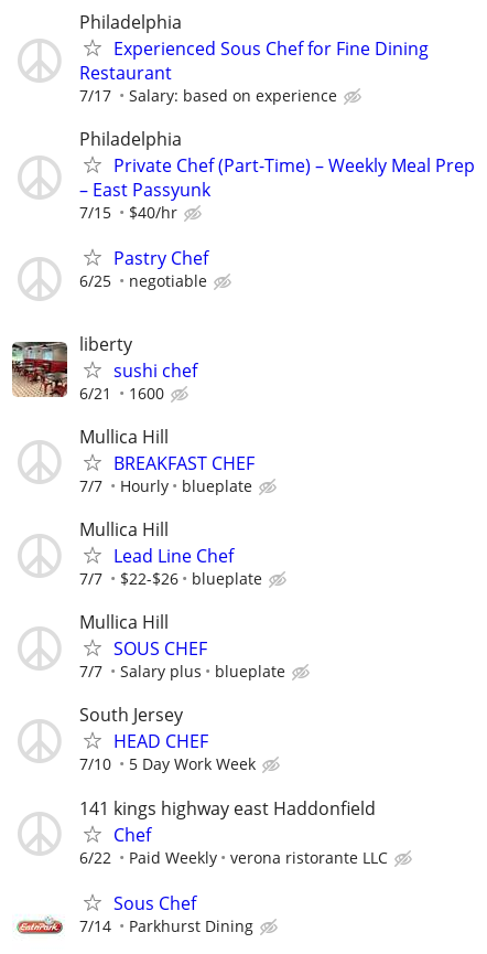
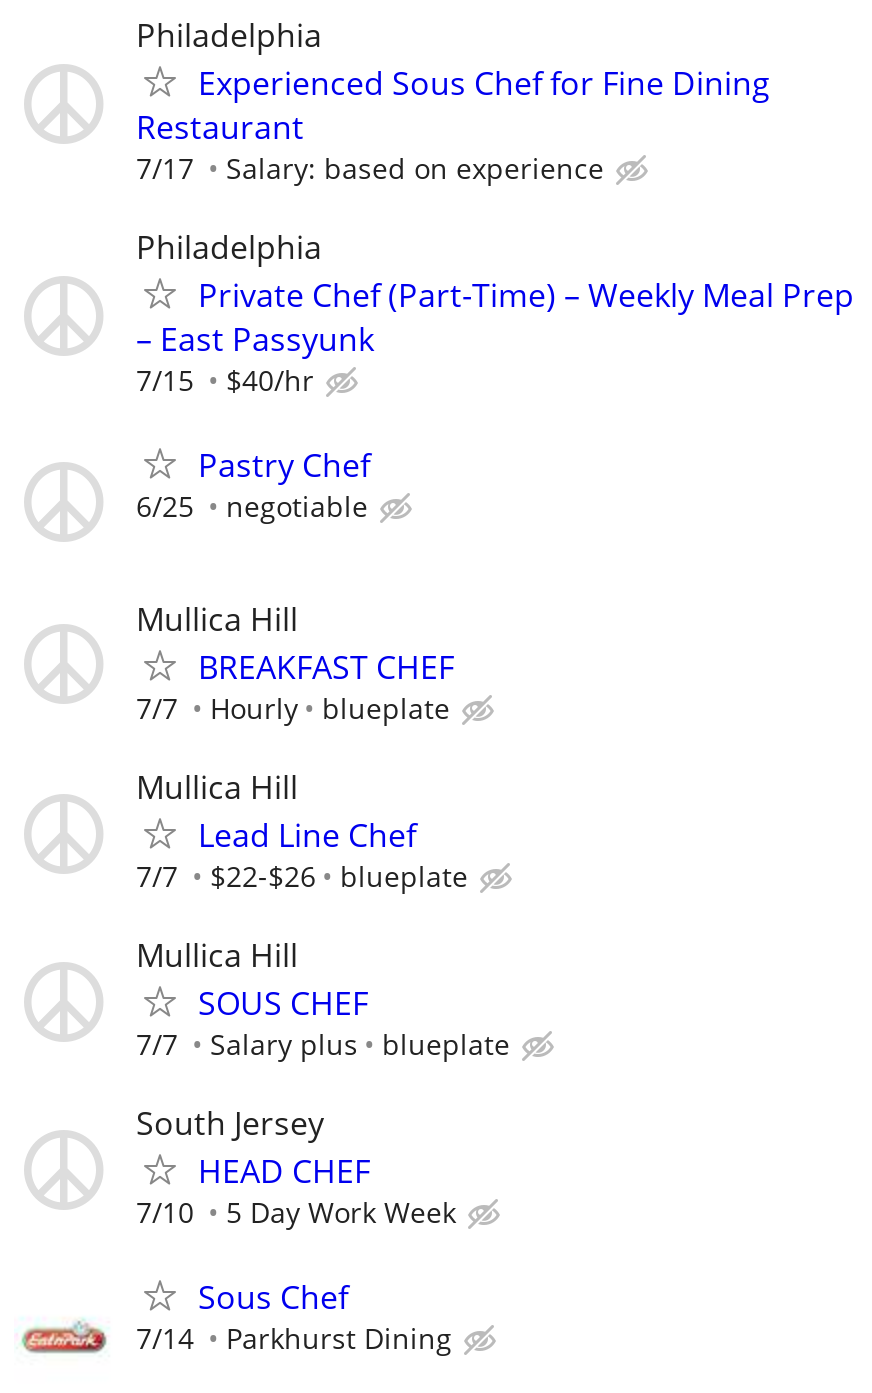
[11,332,197,403] [image] | liberty | sushi chef | 6/21 | 1600 -> none
[79,796,388,868] 141 kings highway east Haddonfield | Chef | 6/22 | Paid Weekly | verona ristorante LLC -> none

